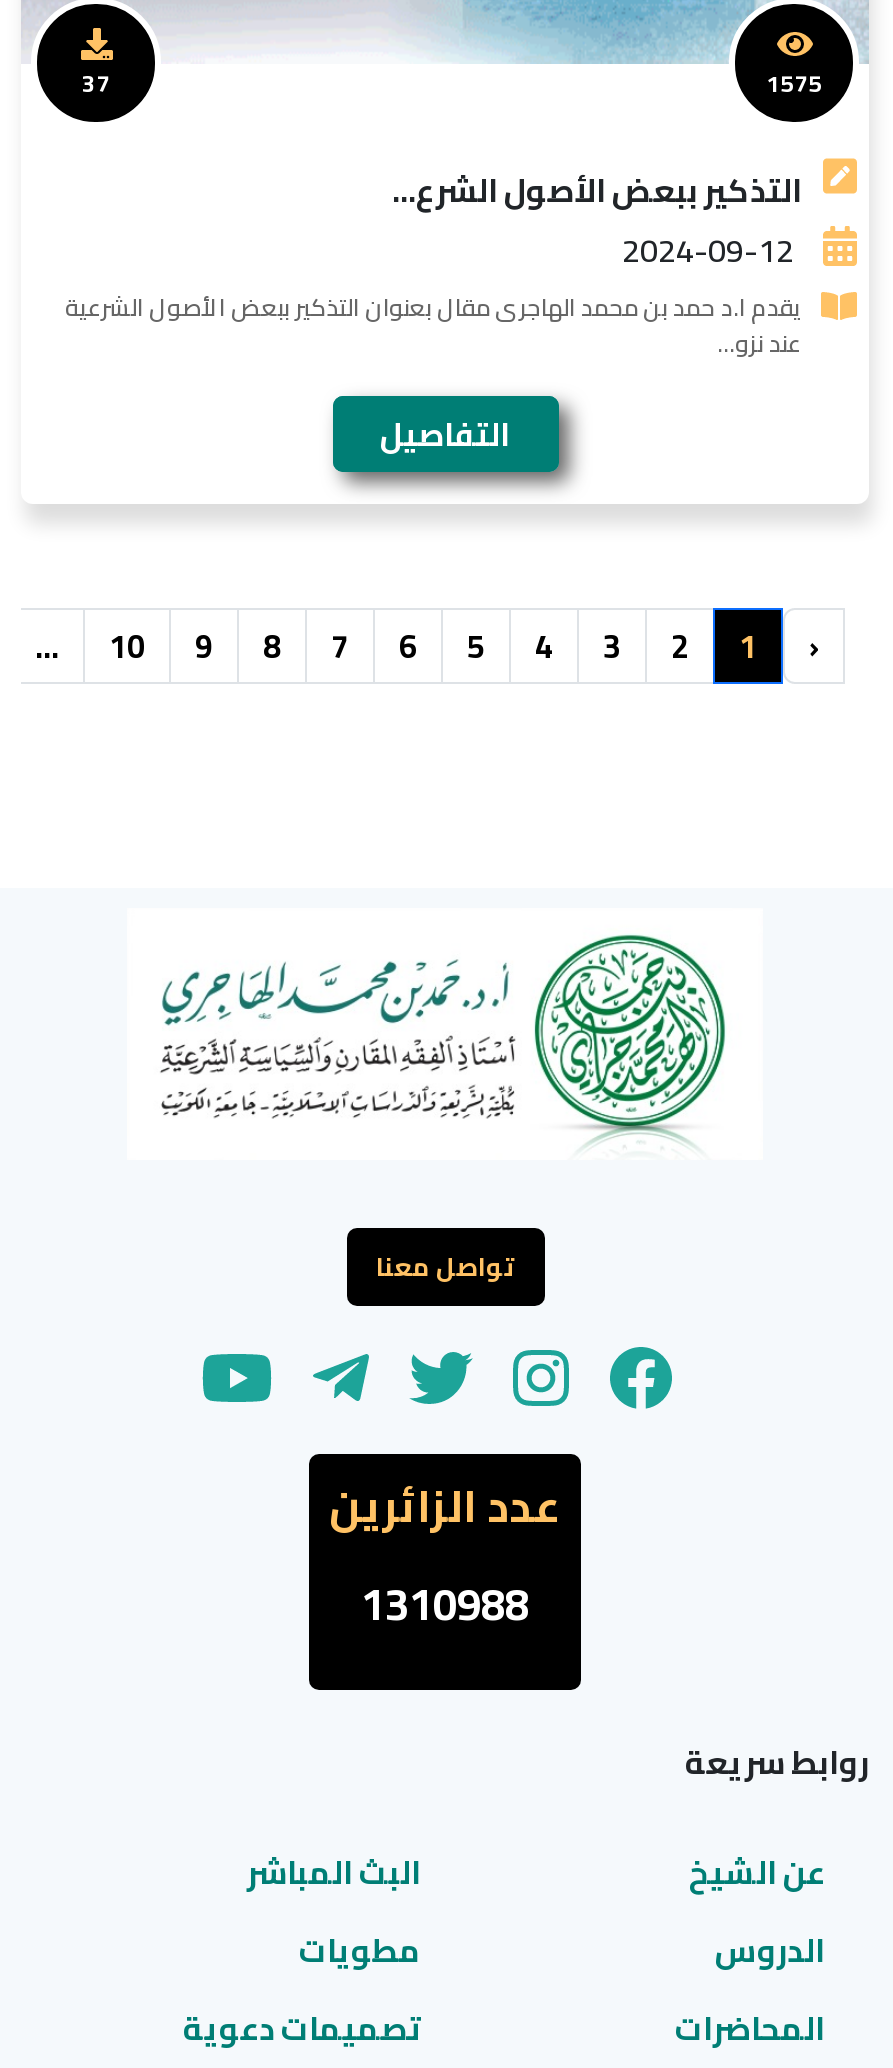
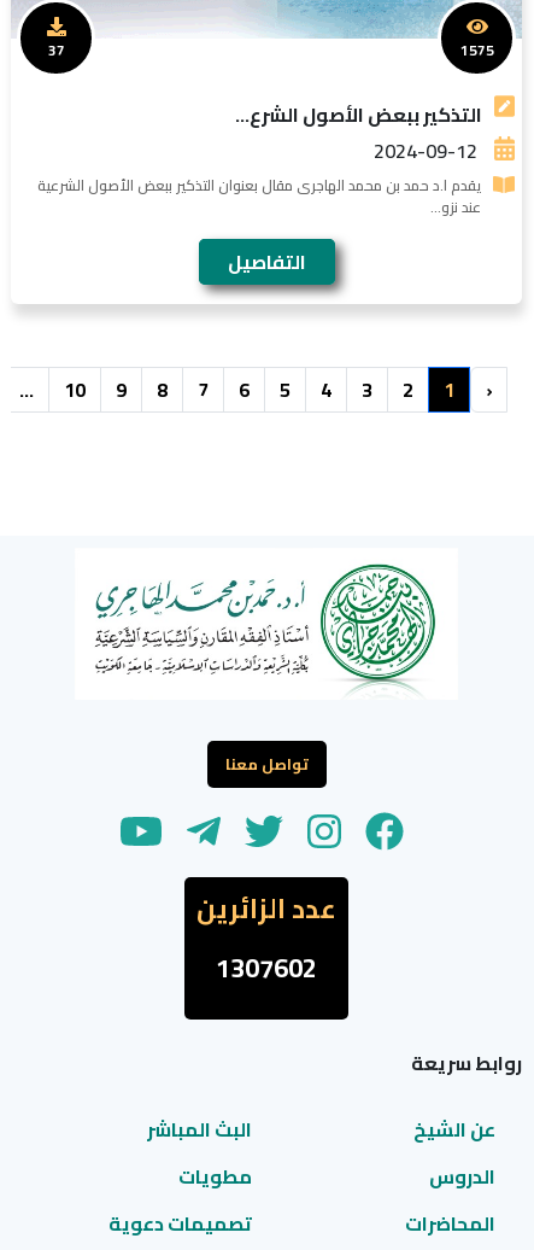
[361,1562,529,1646] 1310988 -> [216,942,317,993] 1307602

